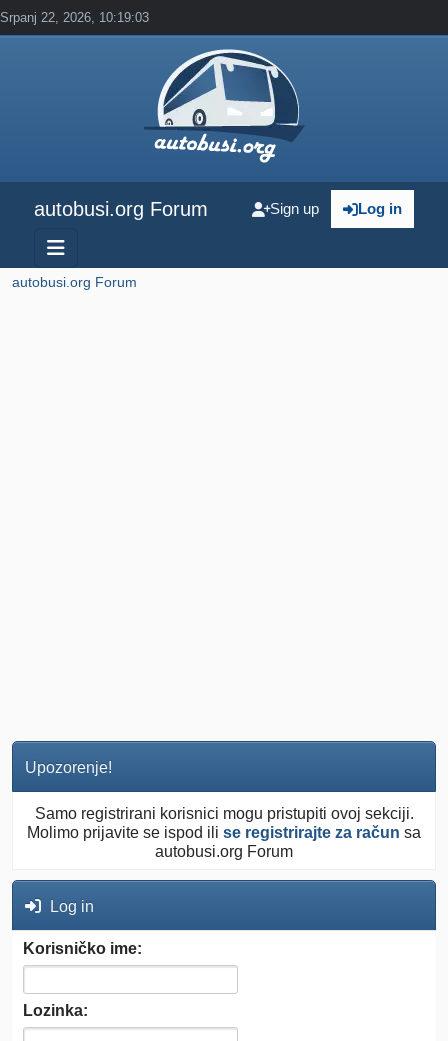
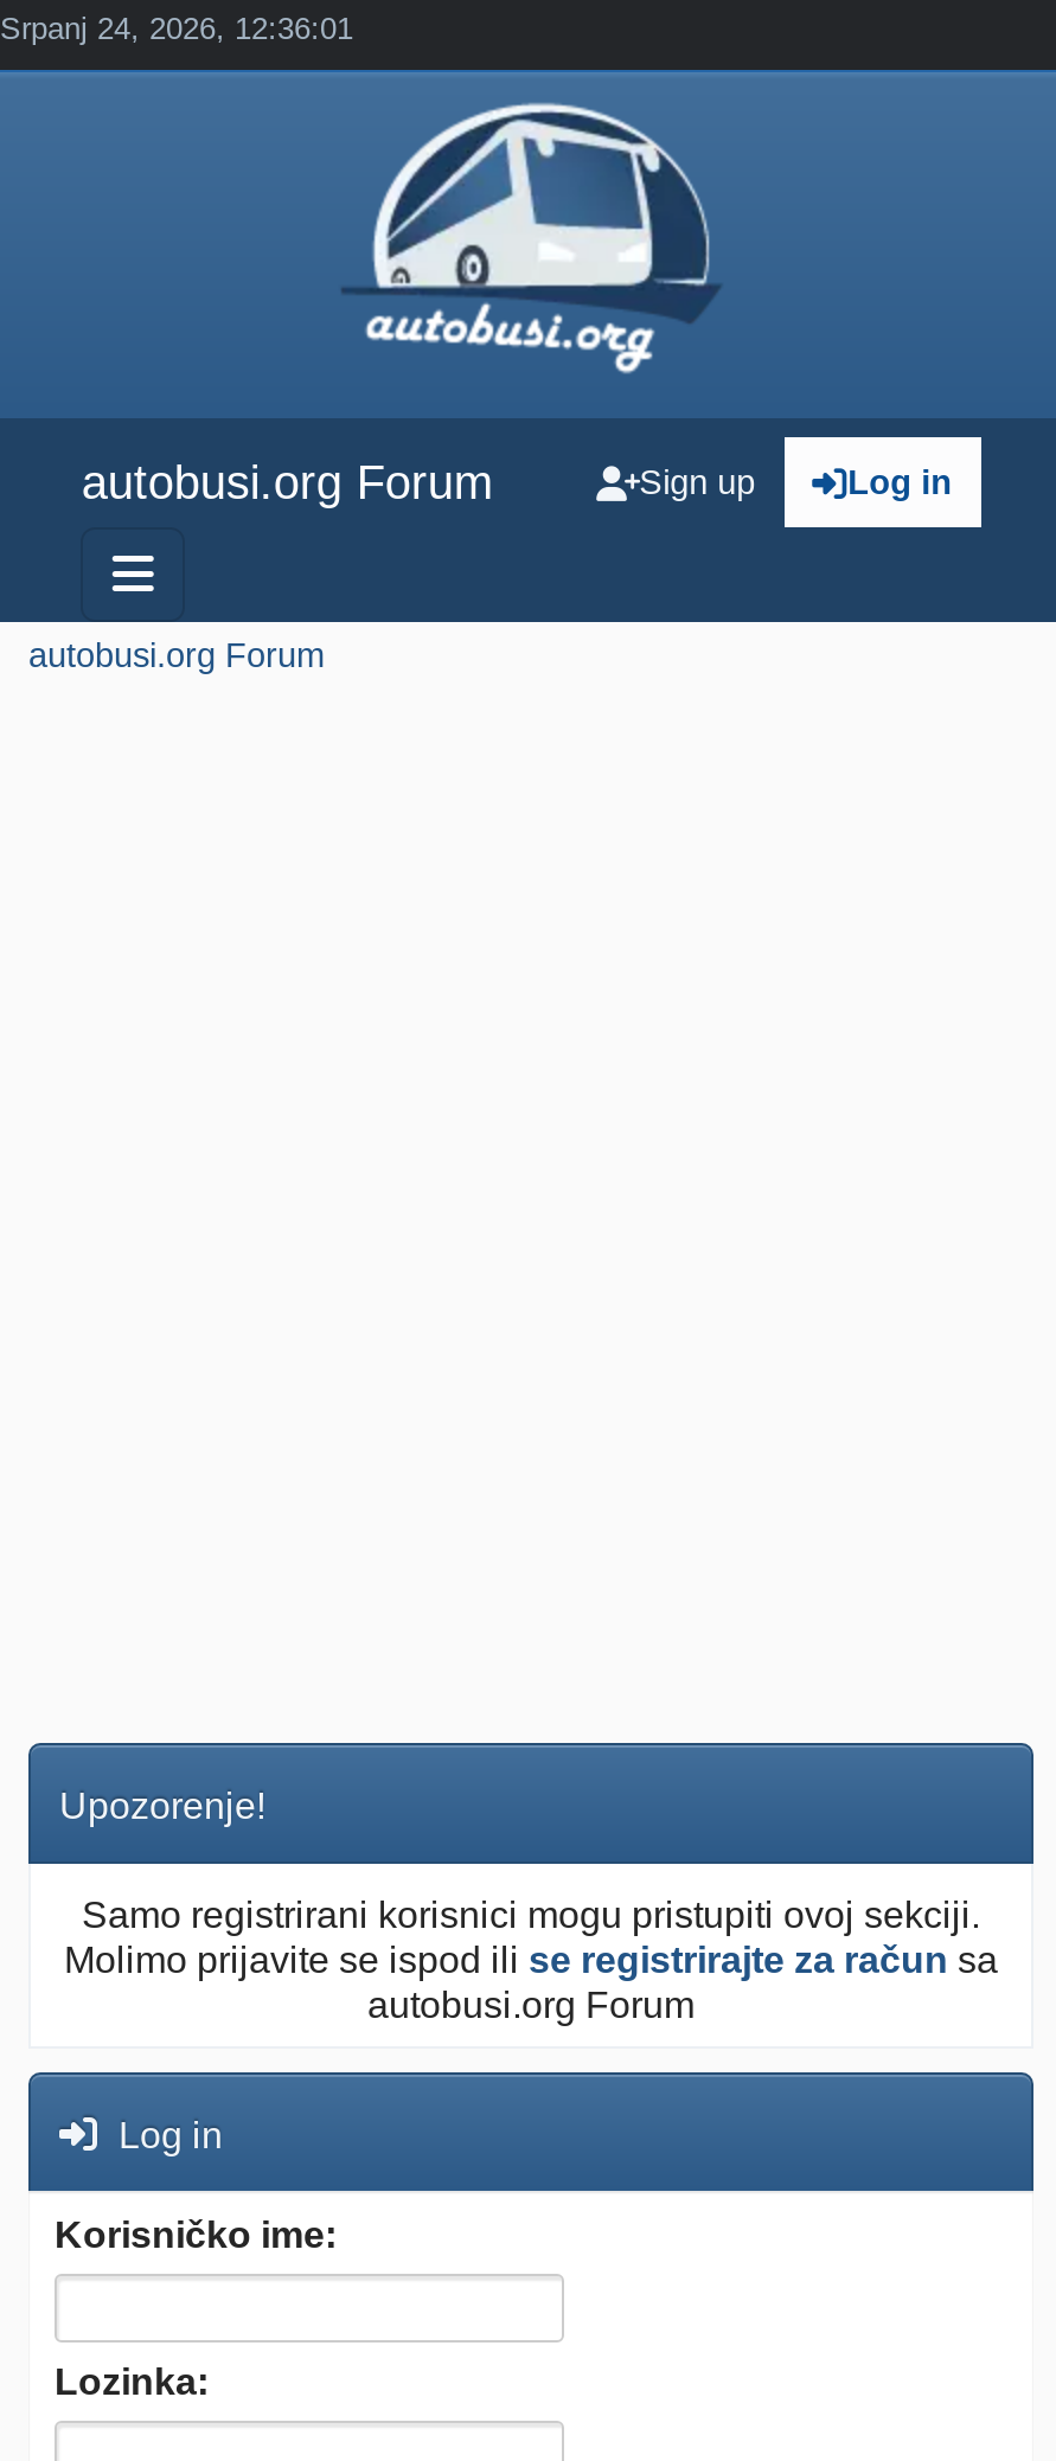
[0,10,149,25] Srpanj 22, 2026, 10:19:03 -> [0,11,353,46] Srpanj 24, 2026, 12:36:01

